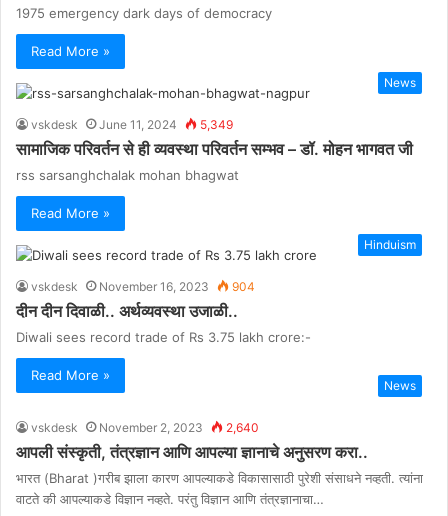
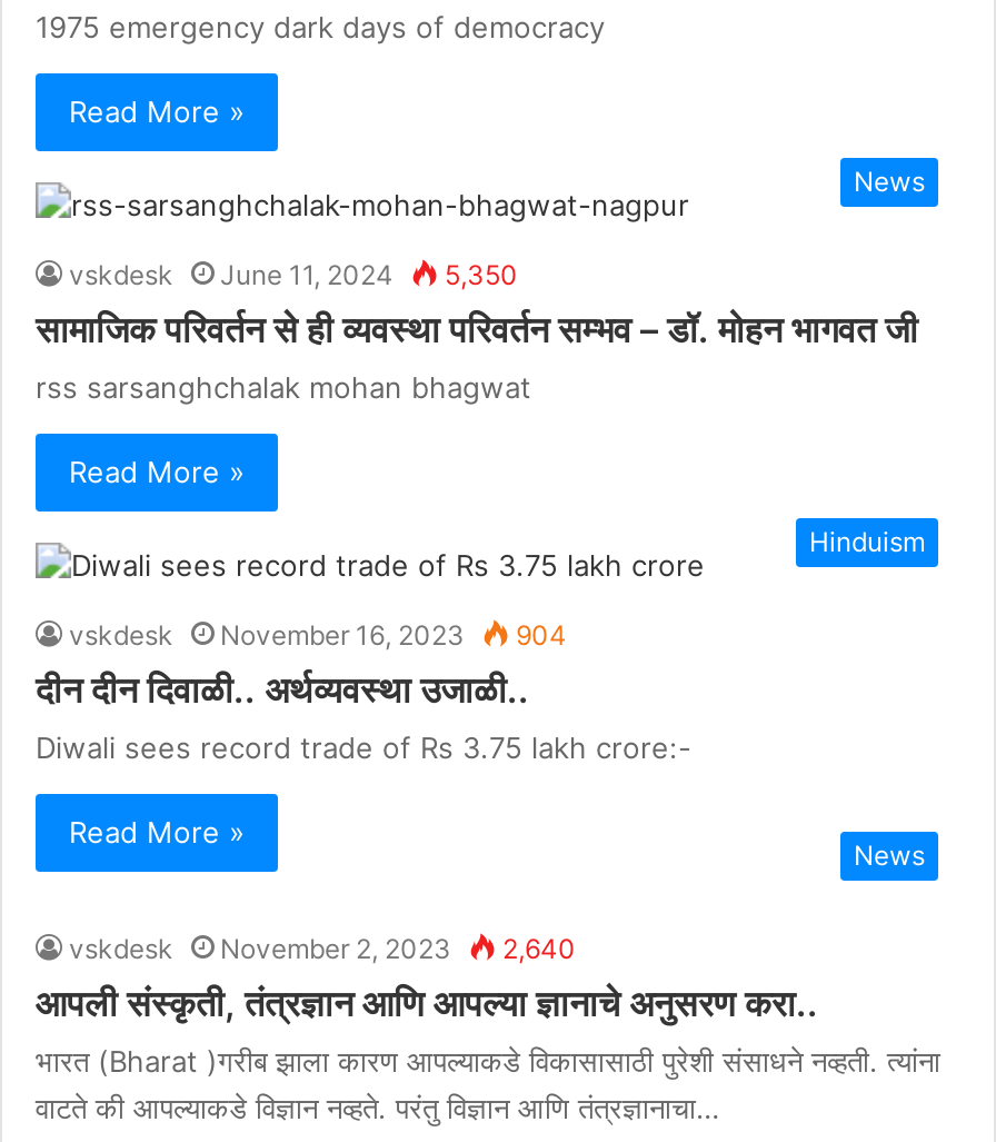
[31,117,233,132] vskdesk June 11, 2024 5,349 -> [69,259,518,292] vskdesk June 11, 2024 5,350

